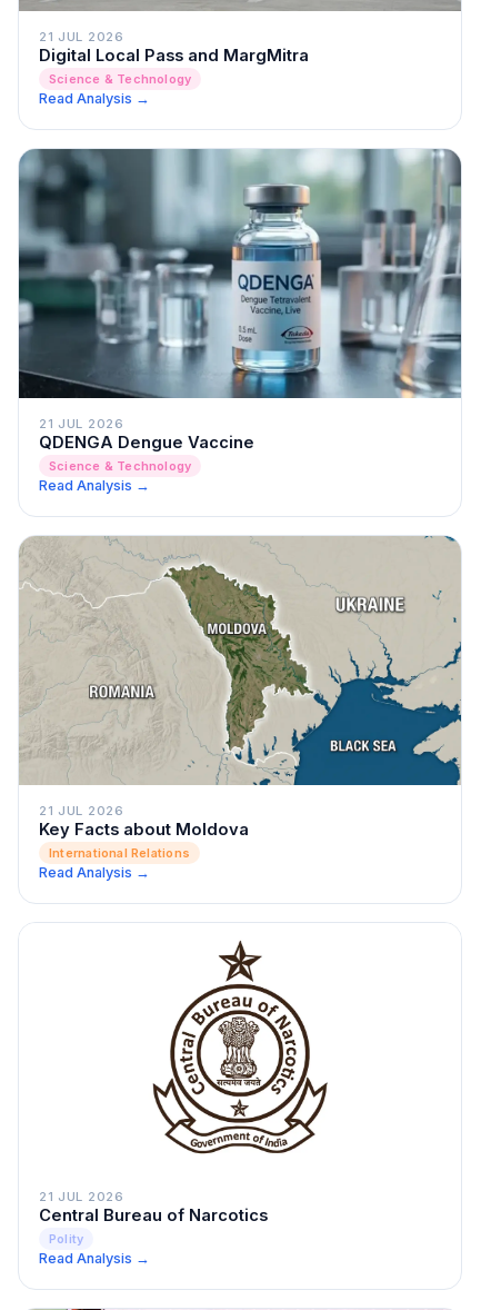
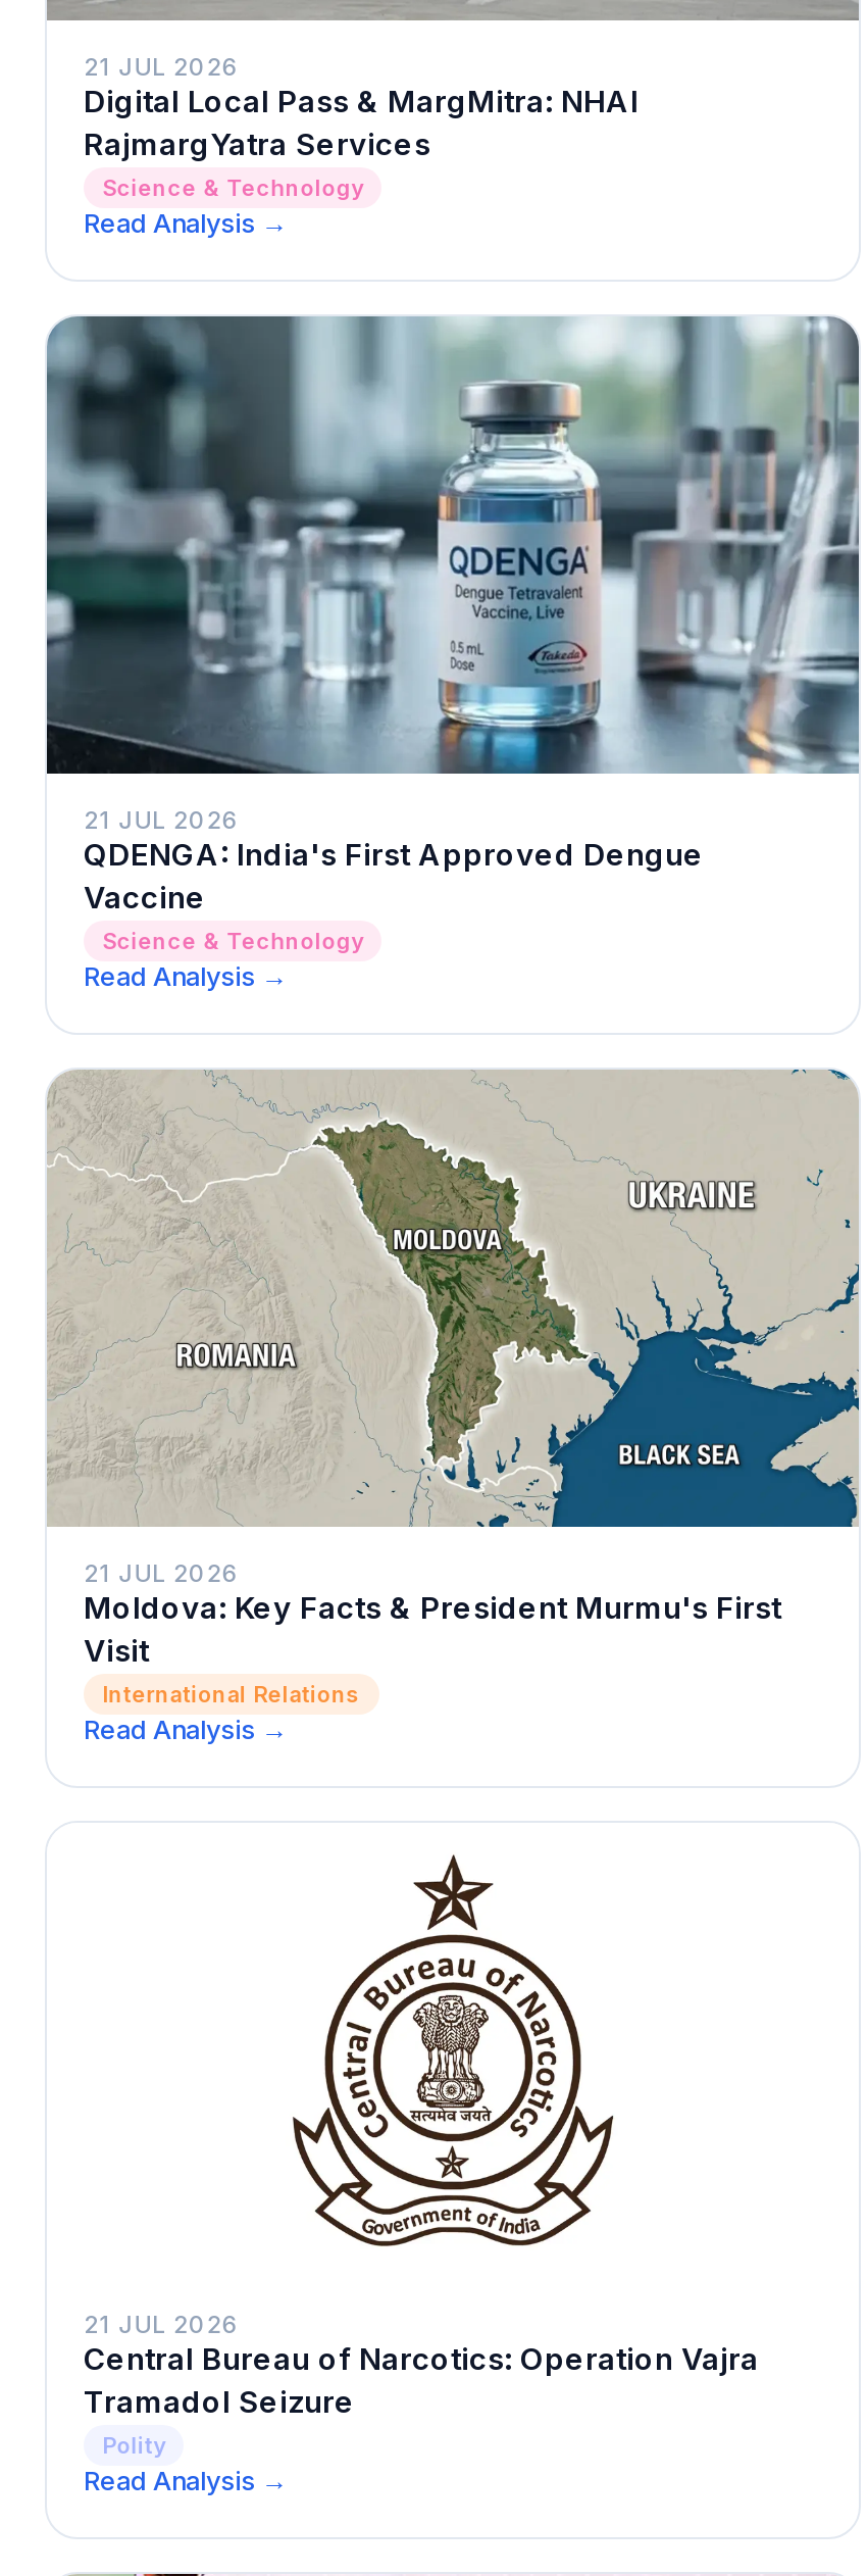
[39,46,309,66] Digital Local Pass and MargMitra -> [84,85,639,164] Digital Local Pass & MargMitra: NHAI | RajmargYatra Services
[39,432,254,452] QDENGA Dengue Vaccine -> [84,836,704,916] QDENGA: India's First Approved Dengue | Vaccine
[39,819,249,839] Key Facts about Moldova -> [84,1589,781,1669] Moldova: Key Facts & President Murmu's First | Visit
[39,1206,268,1226] Central Bureau of Narcotics -> [84,2342,759,2422] Central Bureau of Narcotics: Operation Vajra | Tramadol Seizure

